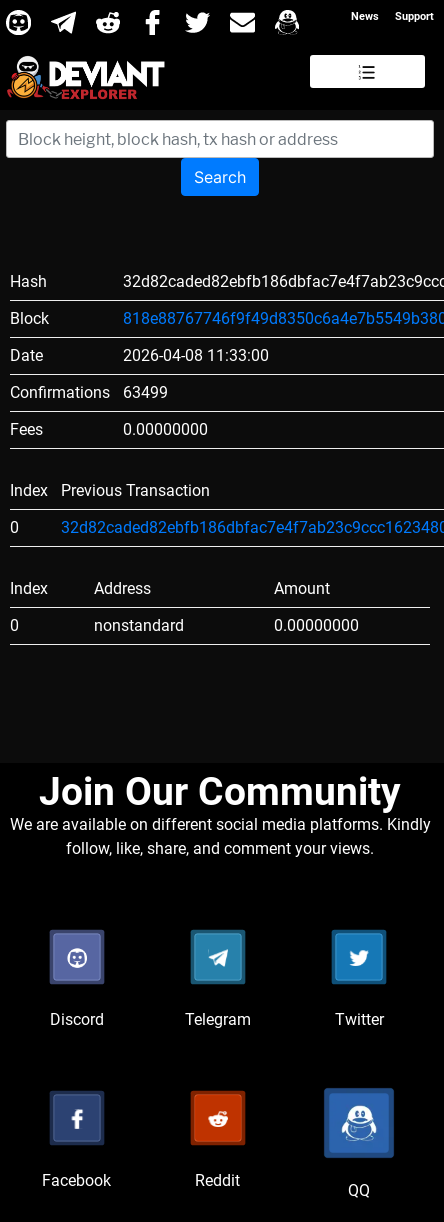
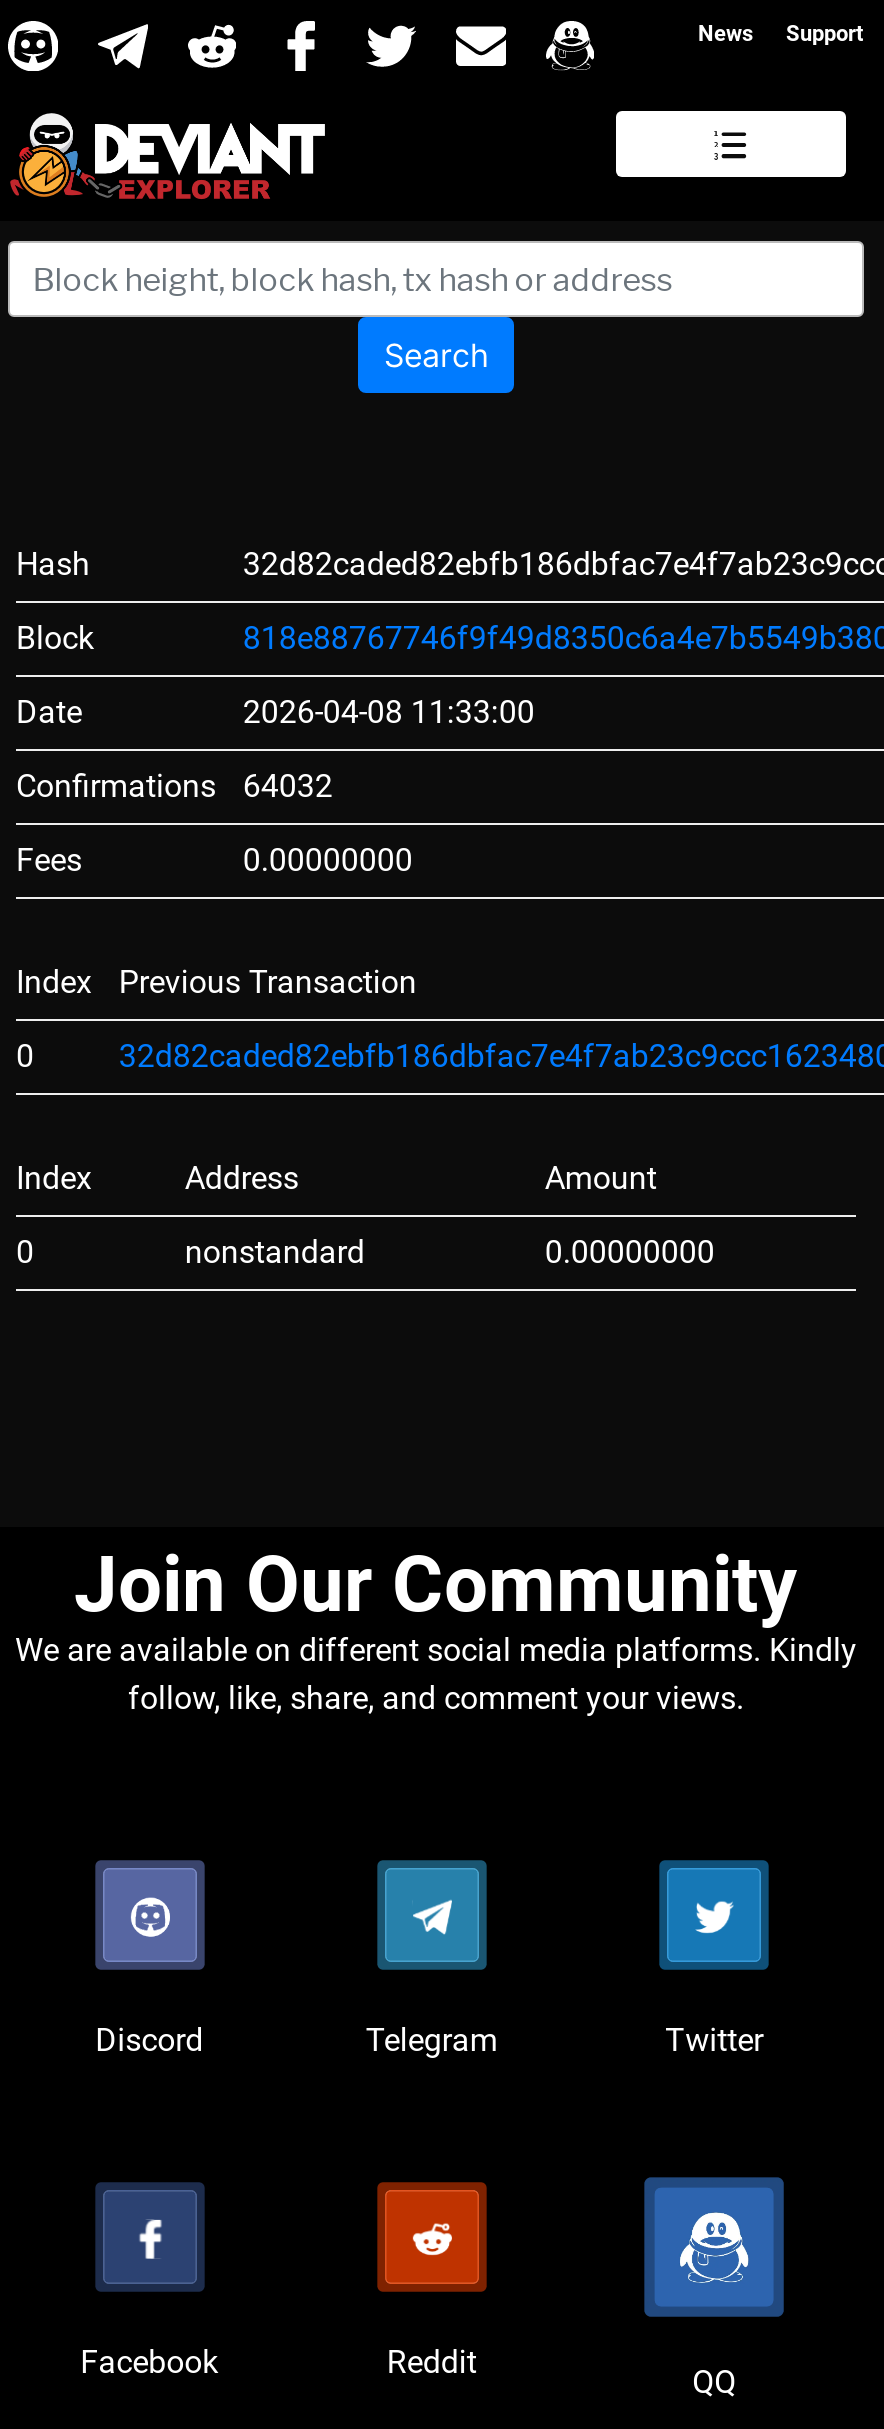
[10,383,168,402] Confirmations 63499 -> [16,767,333,805] Confirmations 64032

